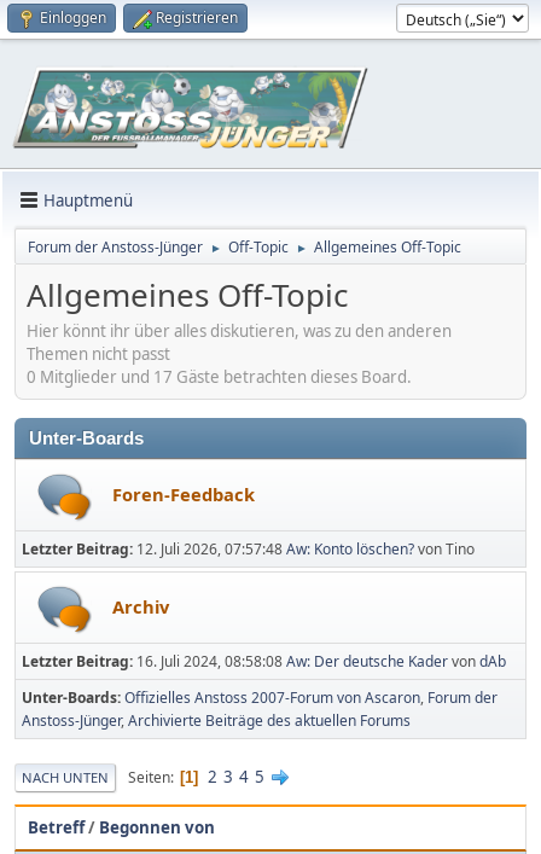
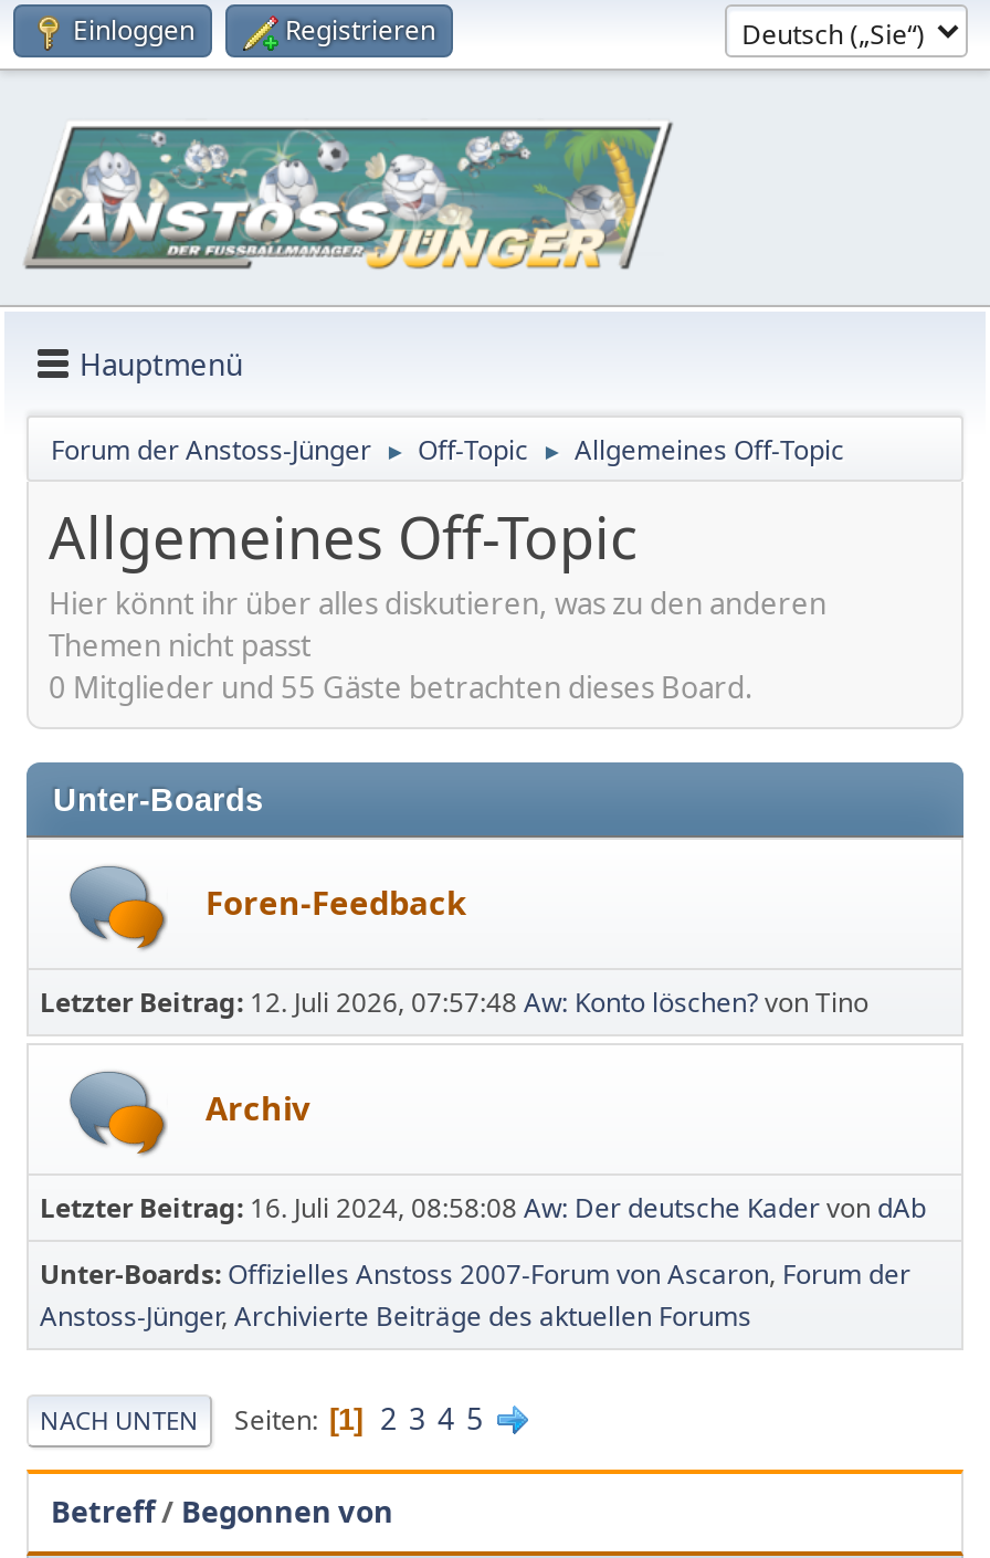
[27,365,412,387] 0 Mitglieder und 17 Gäste betrachten dieses Board. -> [49,666,754,706] 0 Mitglieder und 55 Gäste betrachten dieses Board.

